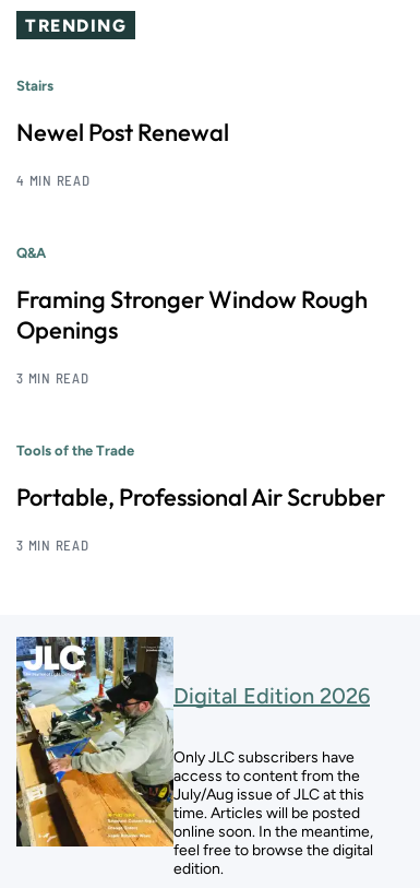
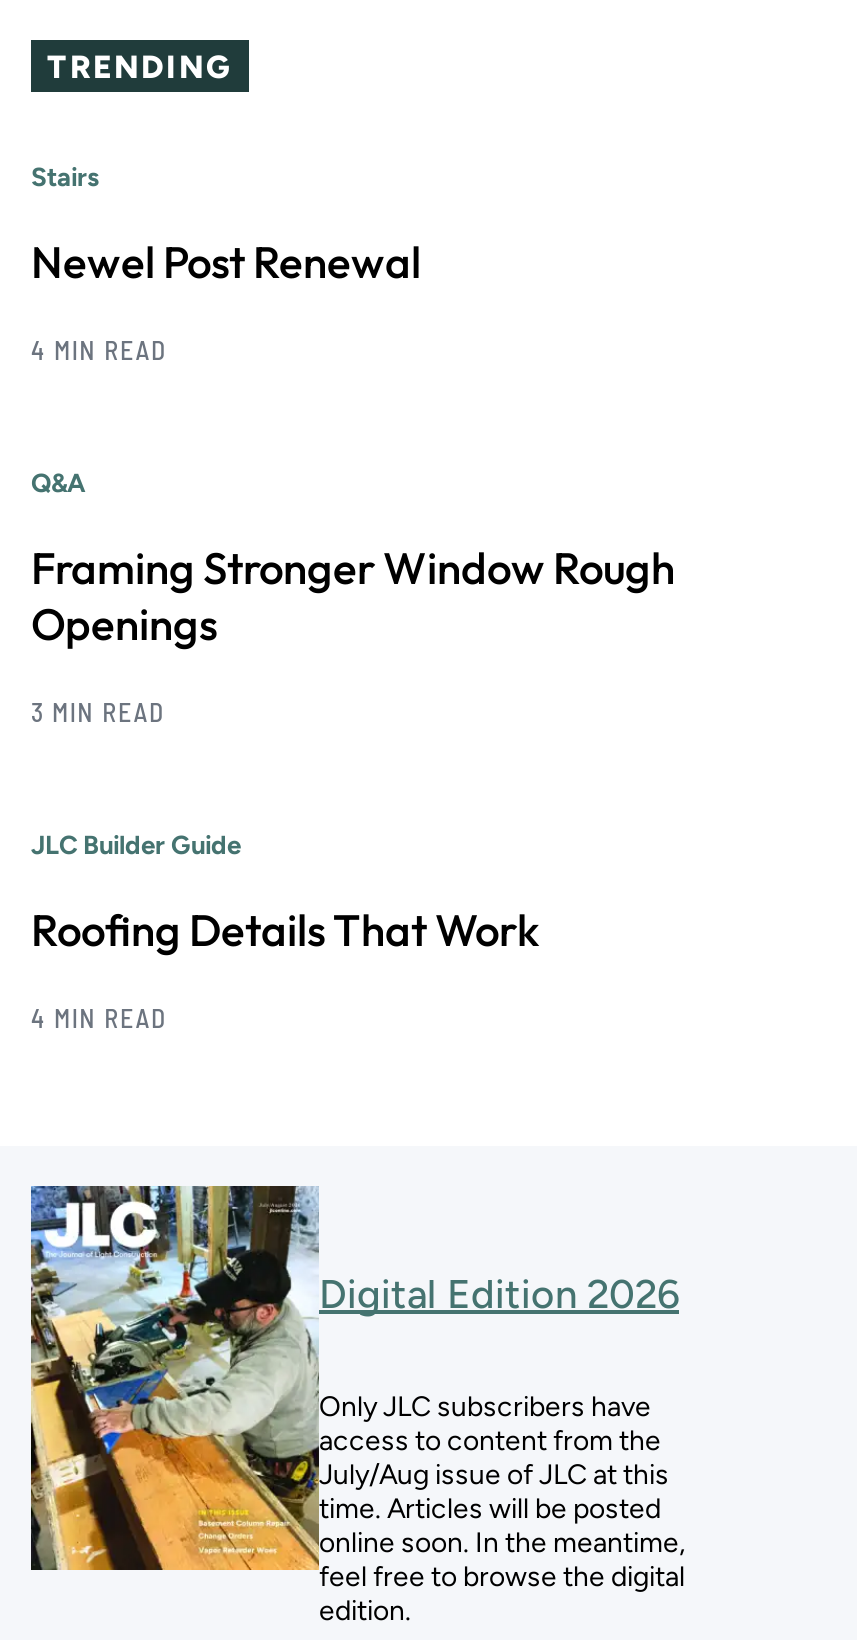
[16,442,134,459] Tools of the Trade -> [31,830,241,860] JLC Builder Guide
[16,482,385,512] Portable, Professional Air Scrubber -> [31,902,539,958] Roofing Details That Work
[16,536,89,554] 3 MIN READ -> [31,1002,167,1034] 4 MIN READ

